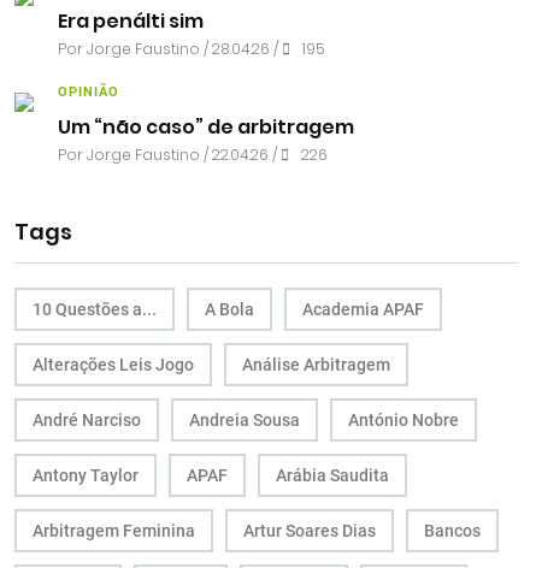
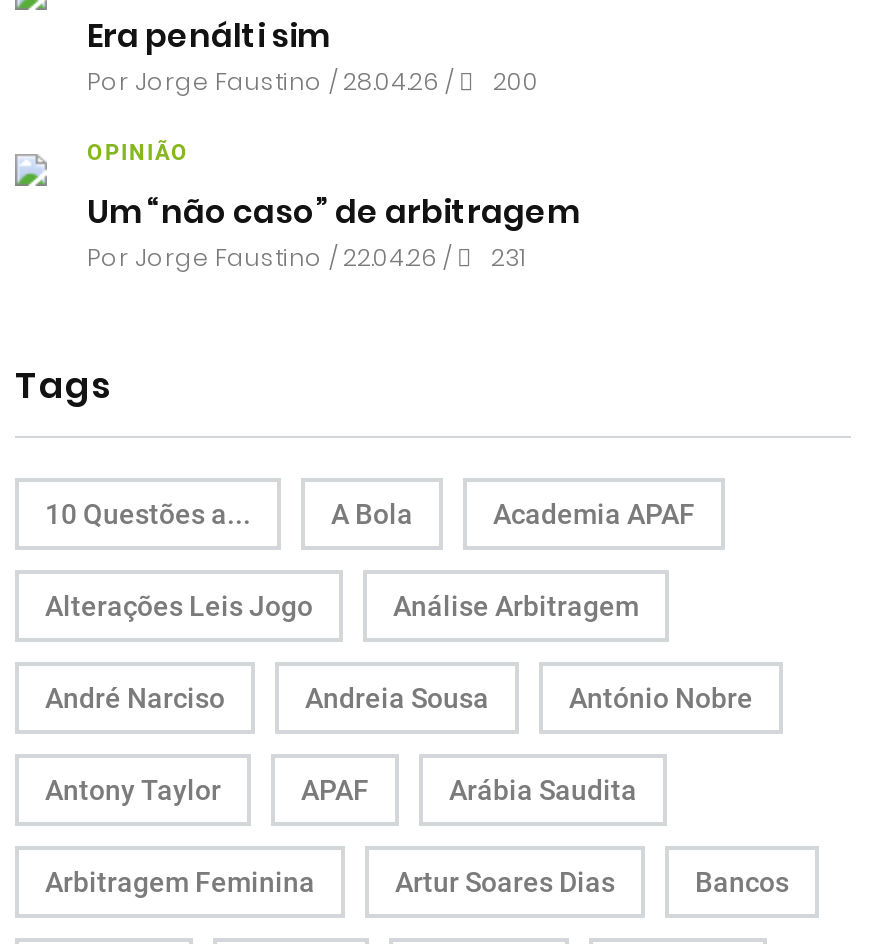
[58,39,325,59] Por Jorge Faustino / 28.04.26 / 195 -> [87,64,539,98] Por Jorge Faustino / 28.04.26 / 200
[58,144,328,165] Por Jorge Faustino / 22.04.26 / 226 -> [87,240,525,274] Por Jorge Faustino / 22.04.26 / 231

